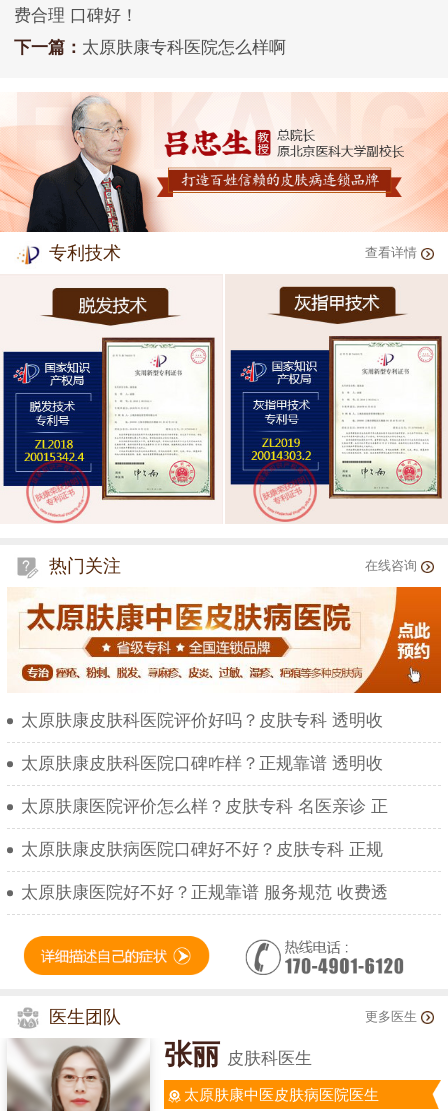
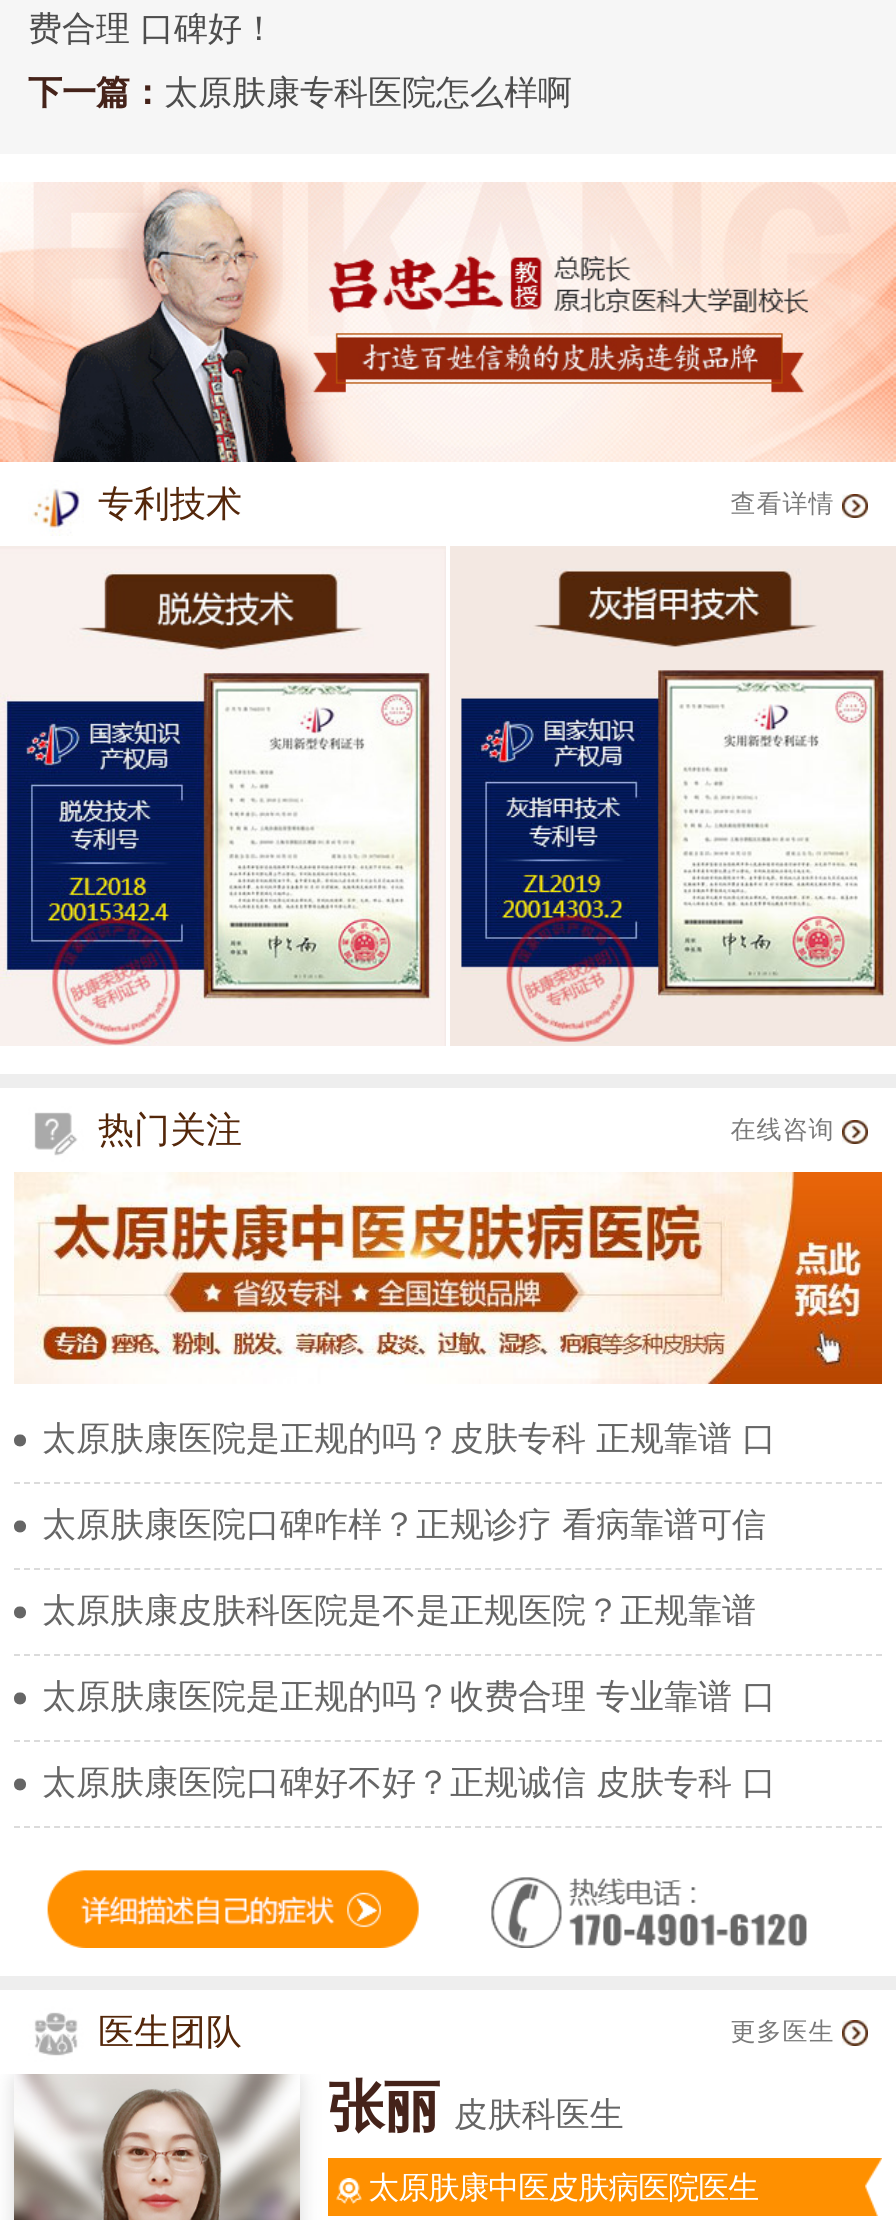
[21,711,383,730] 太原肤康皮肤科医院评价好吗？皮肤专科 透明收 -> [42,1420,776,1458] 太原肤康医院是正规的吗？皮肤专科 正规靠谱 口
[21,754,383,773] 太原肤康皮肤科医院口碑咋样？正规靠谱 透明收 -> [42,1506,766,1544] 太原肤康医院口碑咋样？正规诊疗 看病靠谱可信
[21,797,388,816] 太原肤康医院评价怎么样？皮肤专科 名医亲诊 正 -> [42,1592,756,1630] 太原肤康皮肤科医院是不是正规医院？正规靠谱
[21,840,383,859] 太原肤康皮肤病医院口碑好不好？皮肤专科 正规 -> [42,1678,776,1716] 太原肤康医院是正规的吗？收费合理 专业靠谱 口
[21,883,388,902] 太原肤康医院好不好？正规靠谱 服务规范 收费透 -> [42,1764,776,1802] 太原肤康医院口碑好不好？正规诚信 皮肤专科 口

